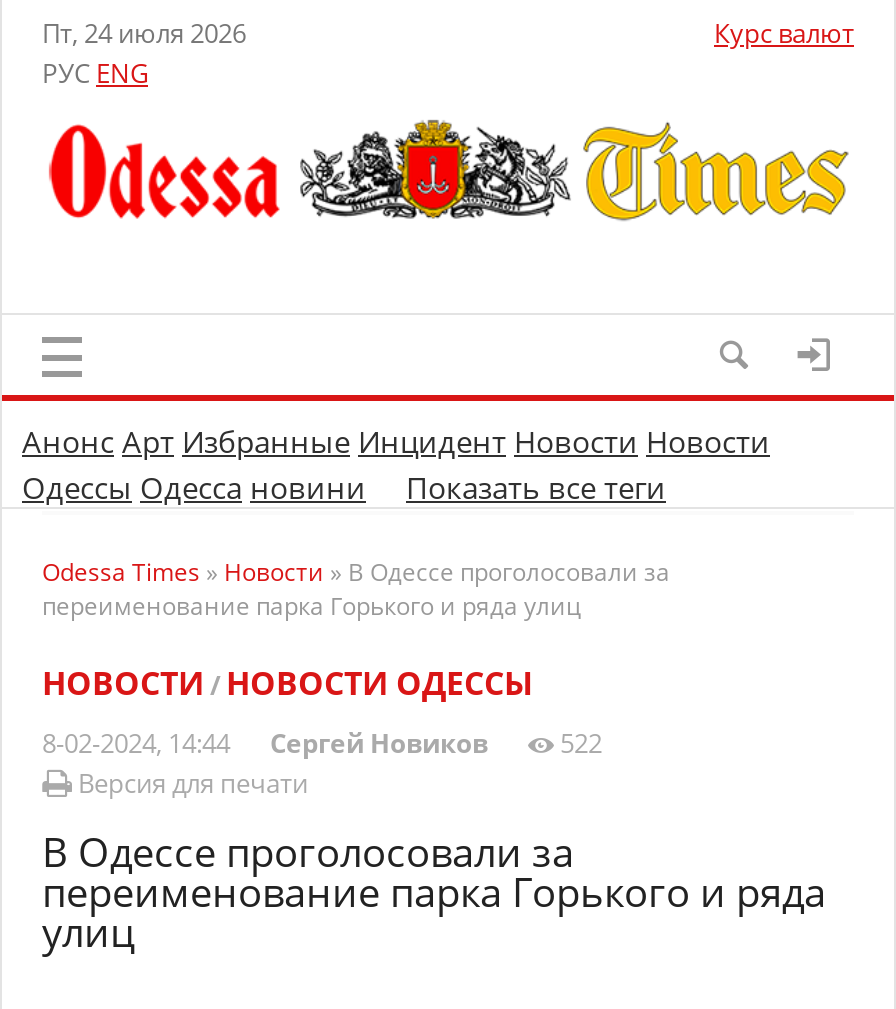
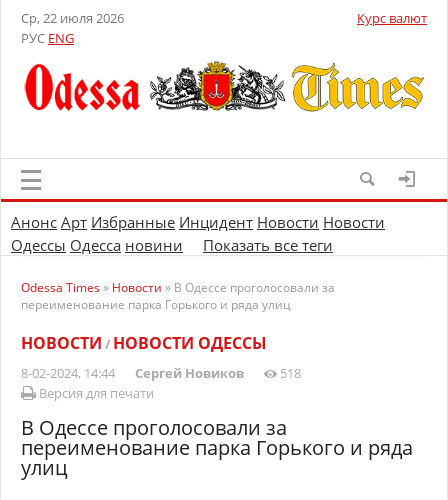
[42,15,246,51] Пт, 24 июля 2026 -> [21,9,124,27] Ср, 22 июля 2026
[42,725,602,761] 8-02-2024, 14:44 Сергей Новиков 522 -> [21,364,301,382] 8-02-2024, 14:44 Сергей Новиков 518

